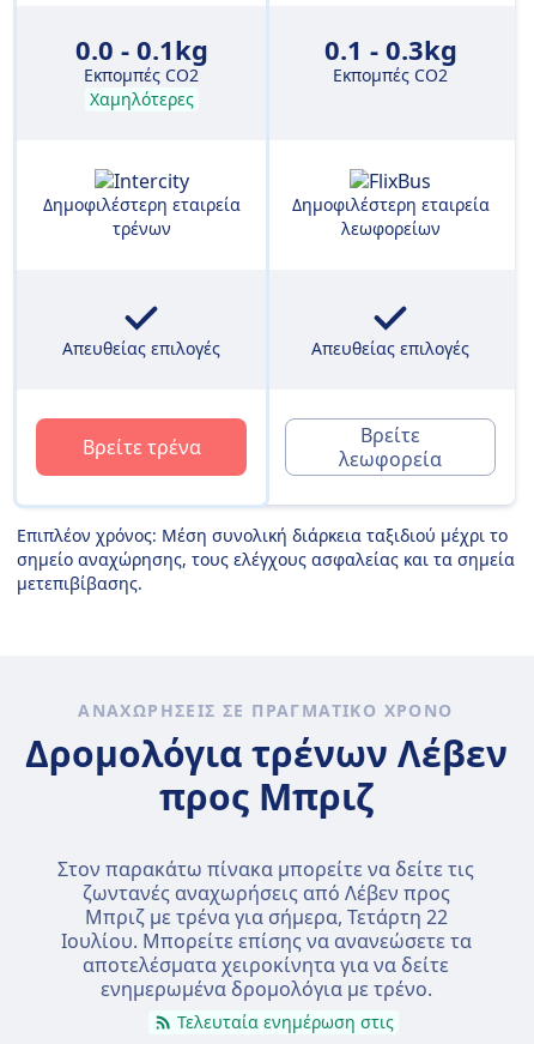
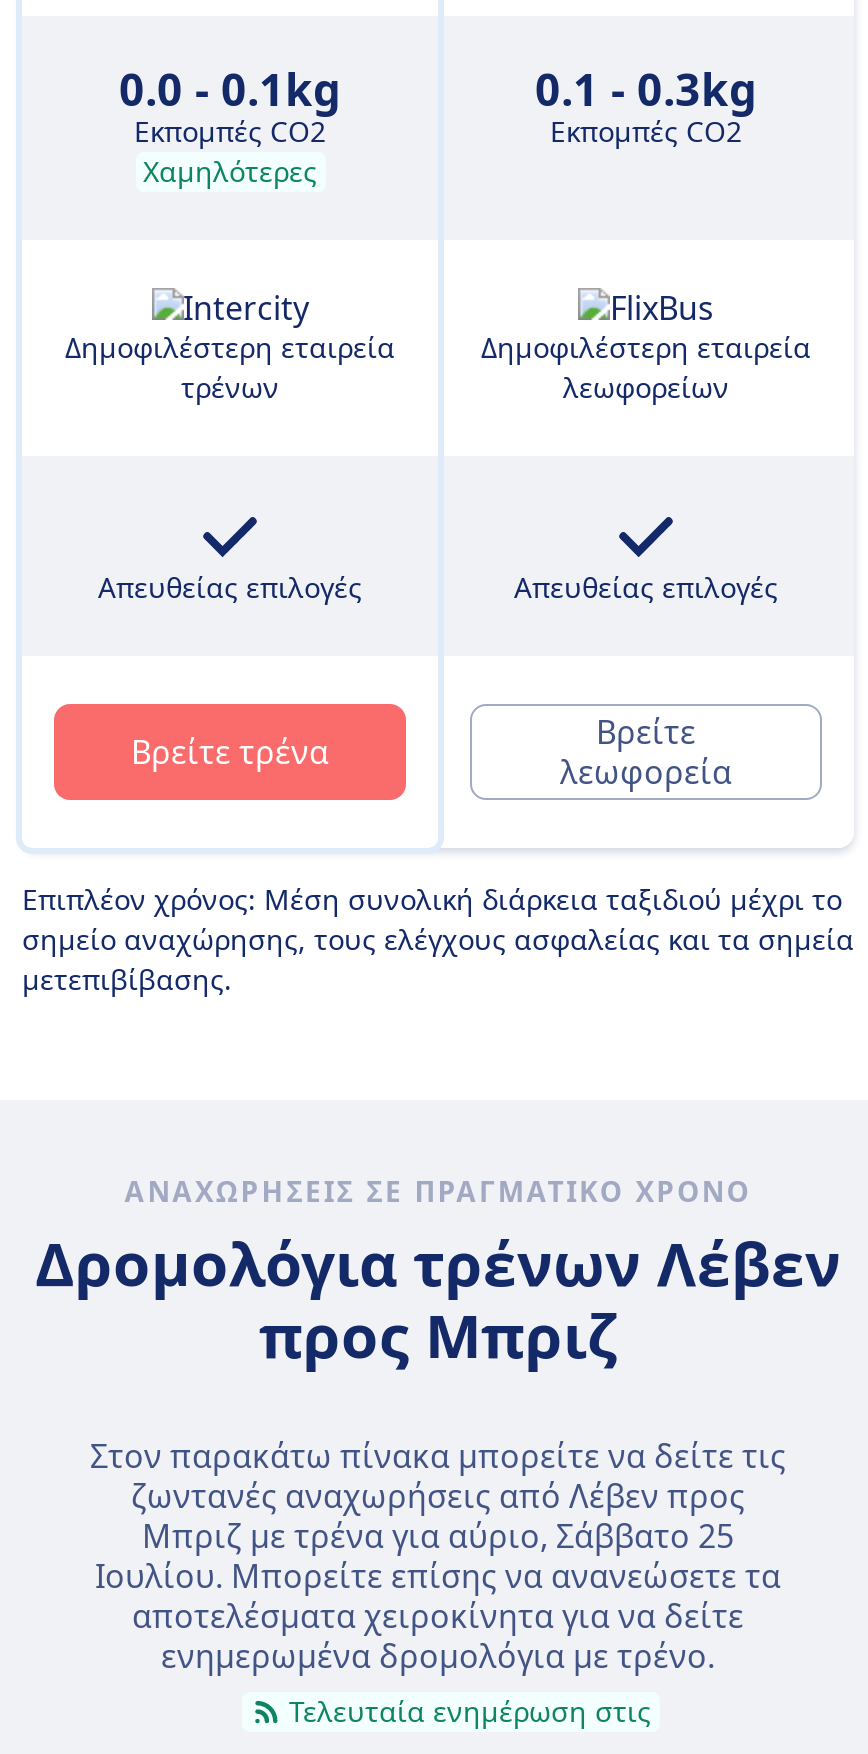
[84,904,447,930] Μπριζ με τρένα για σήμερα, Τετάρτη 22 -> [142,1514,734,1558] Μπριζ με τρένα για αύριο, Σάββατο 25

